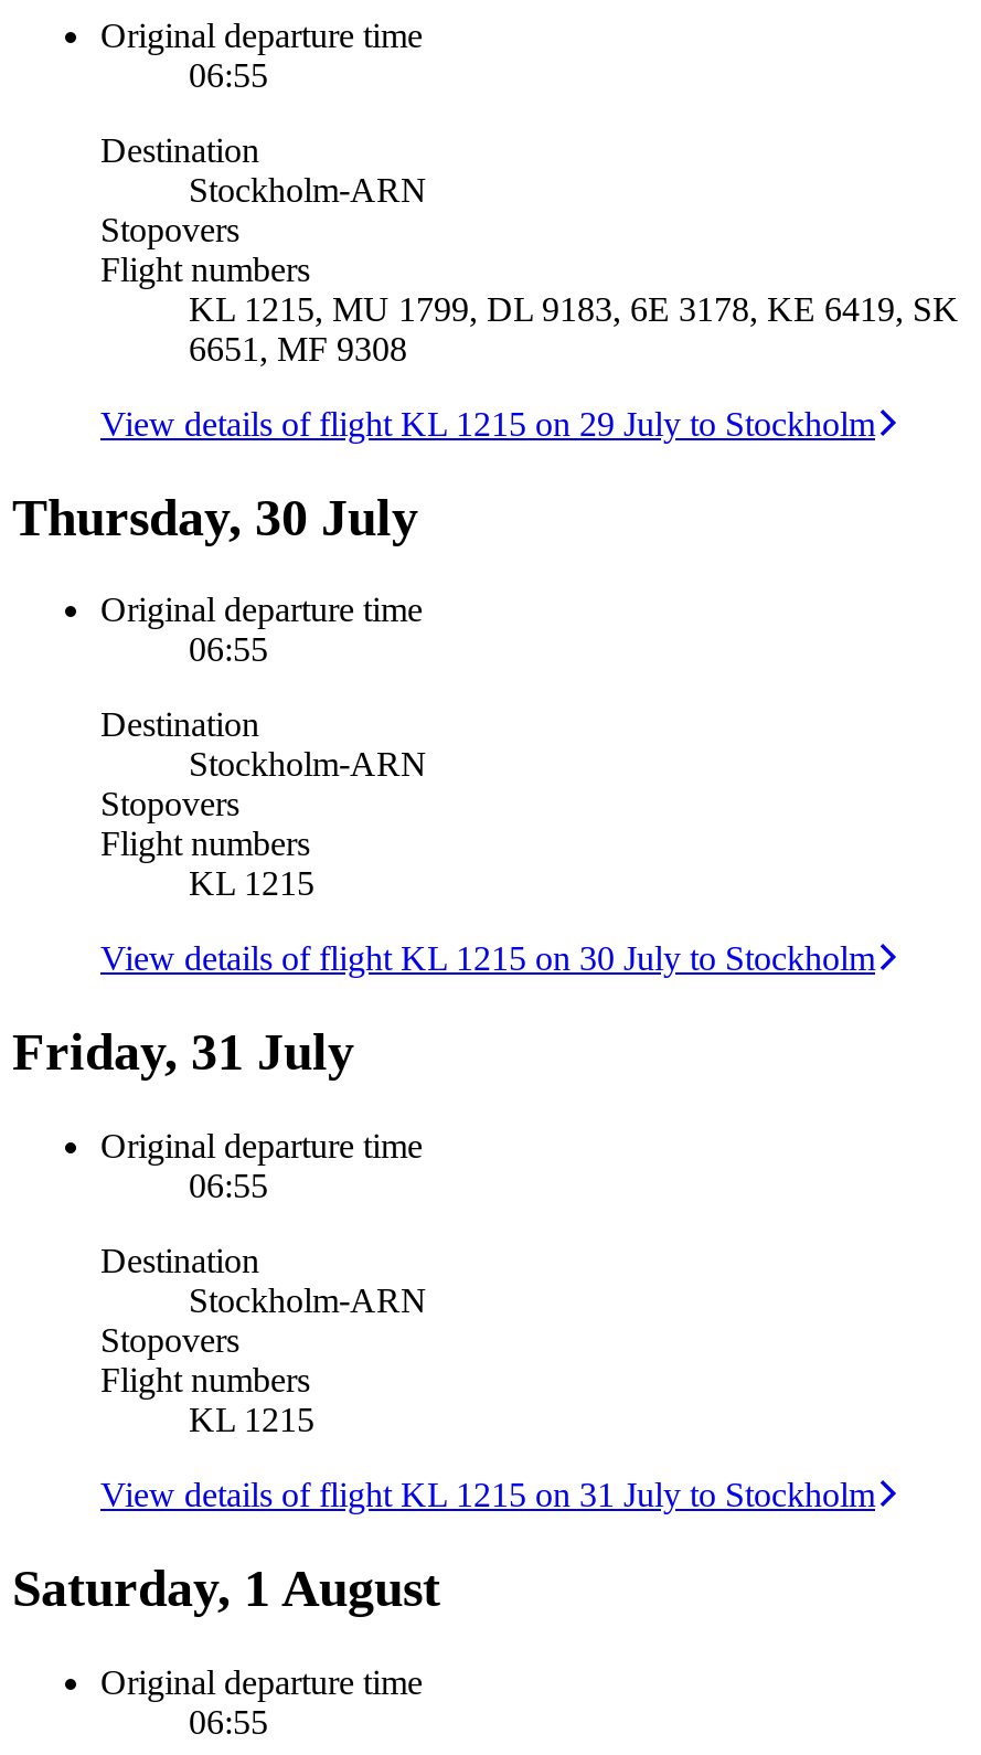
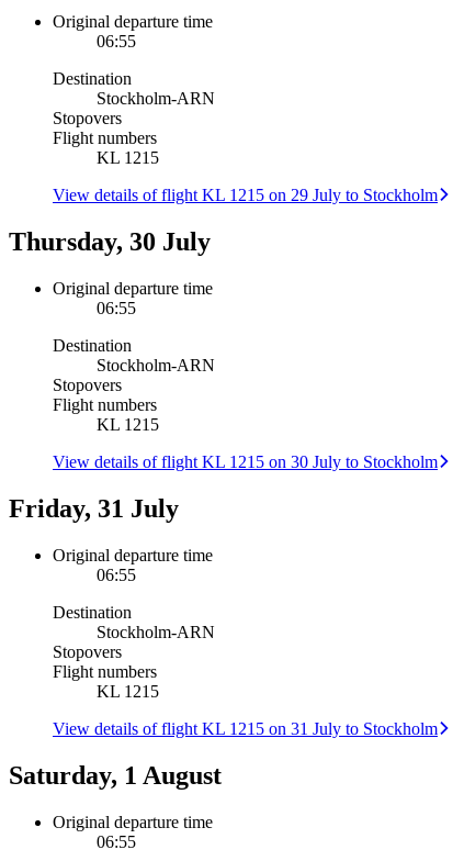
[189,290,959,367] KL 1215, MU 1799, DL 9183, 6E 3178, KE 6419, SK | 6651, MF 9308 -> [97,148,159,167] KL 1215

